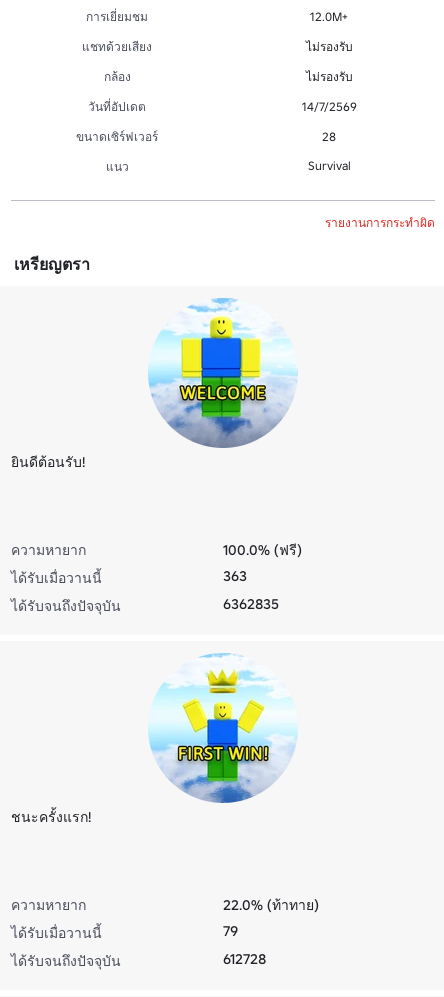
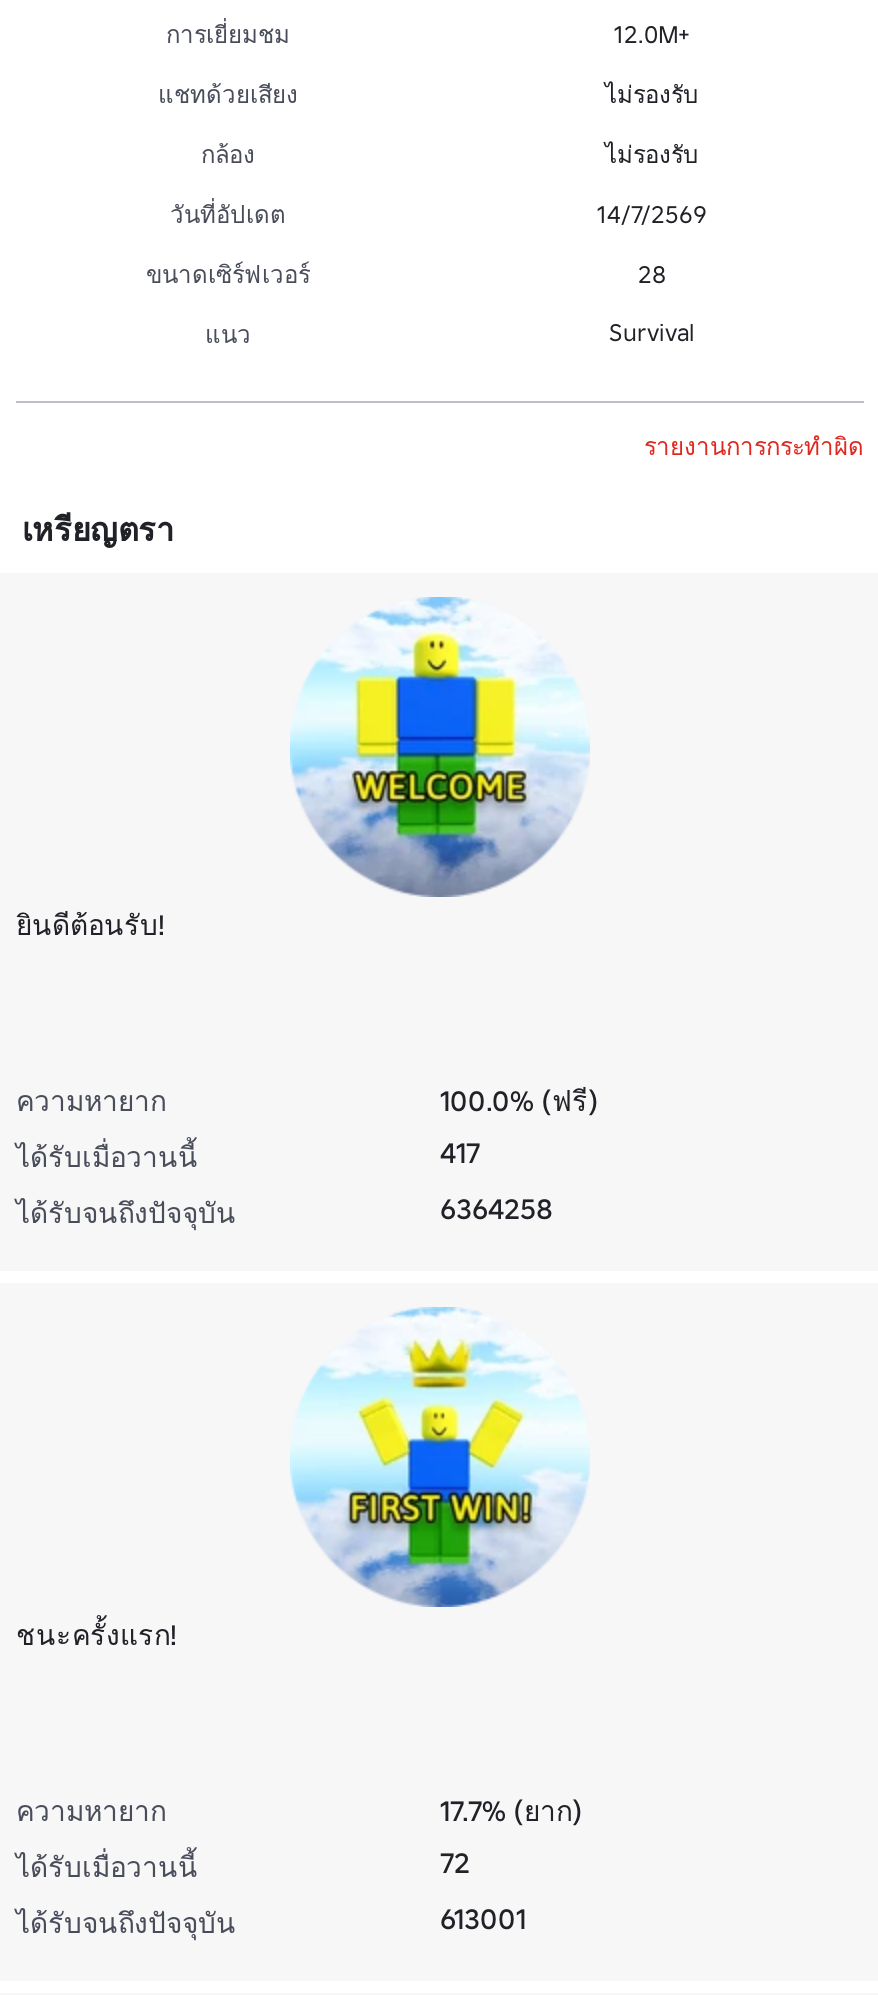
[223,566,247,584] 363 -> [440,1134,480,1170] 417
[223,594,279,612] 6362835 -> [440,1190,552,1226] 6364258
[223,895,319,913] 22.0% (ท้าทาย) -> [440,1792,582,1828] 17.7% (ยาก)
[223,921,238,939] 79 -> [440,1844,470,1880] 72
[223,949,266,967] 612728 -> [440,1900,526,1936] 613001

